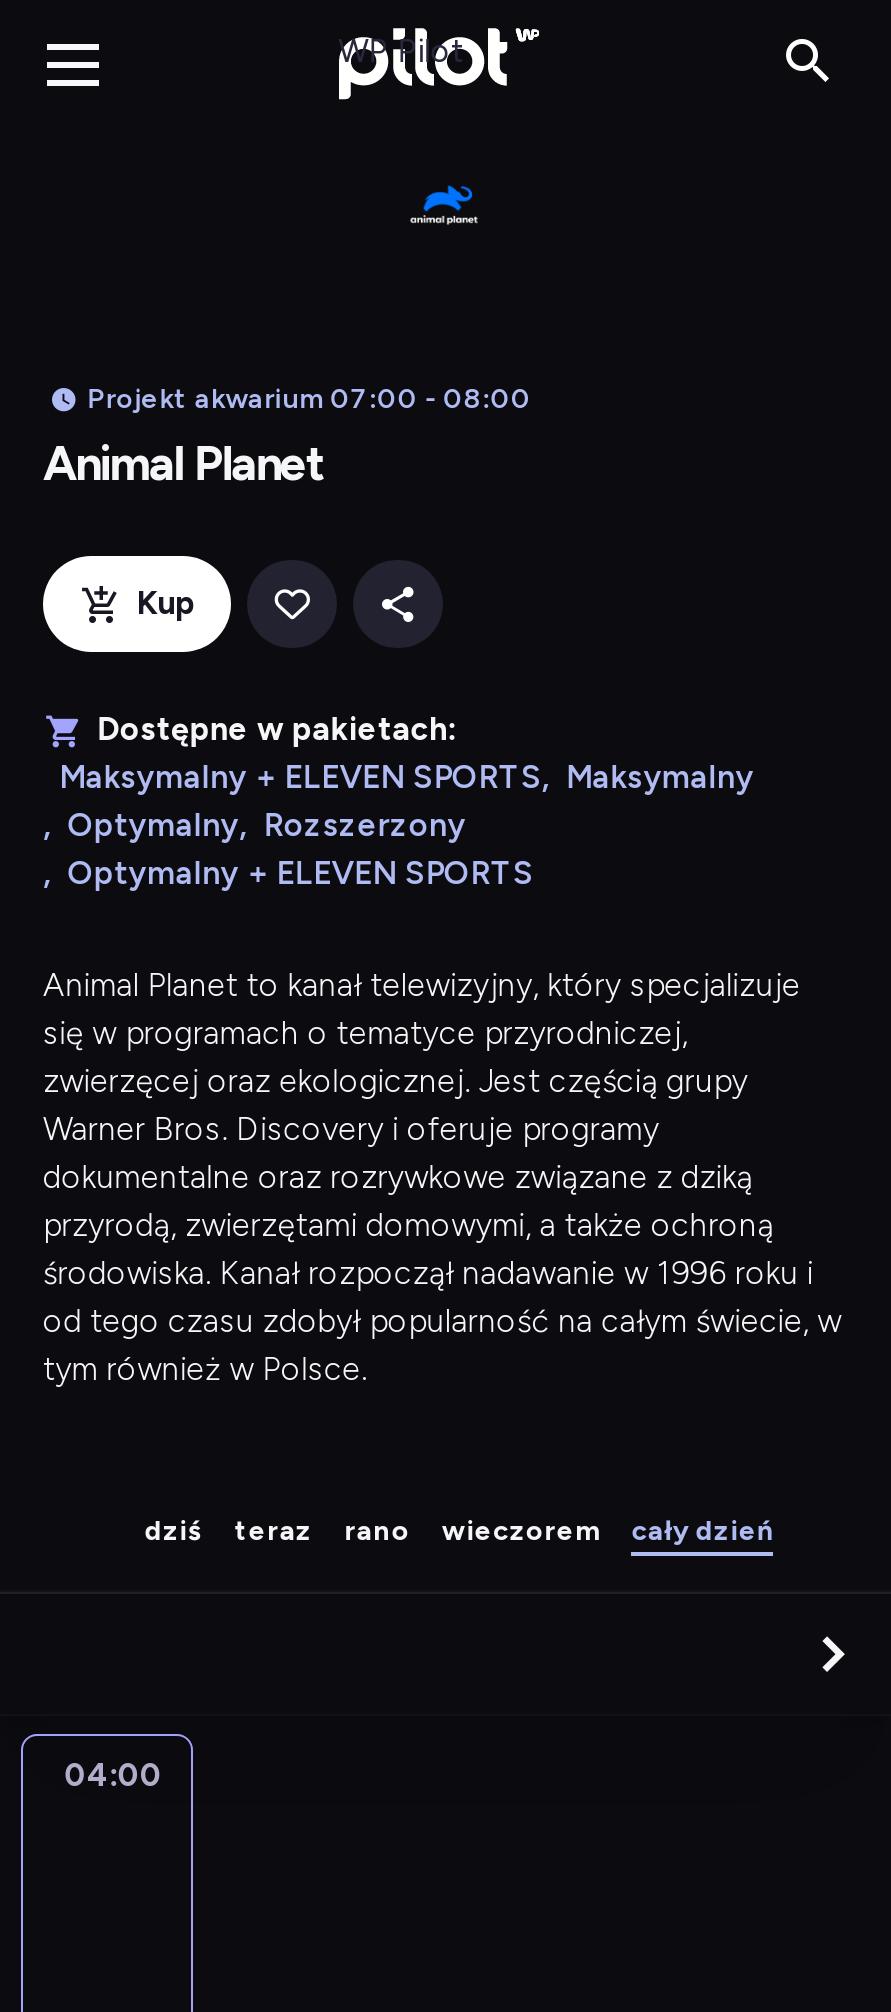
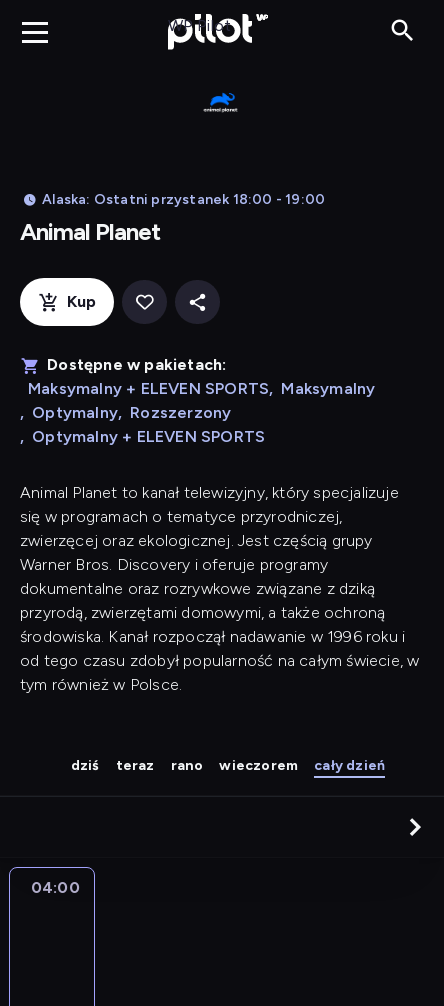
[87,382,531,416] Projekt akwarium 07:00 - 08:00 -> [42,191,325,208] Alaska: Ostatni przystanek 18:00 - 19:00

